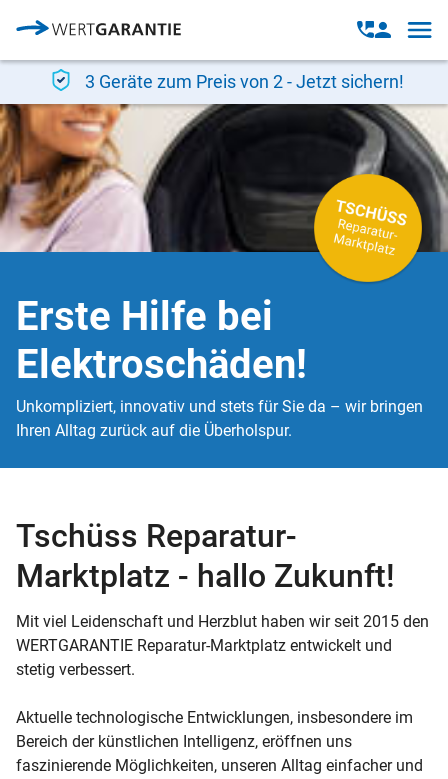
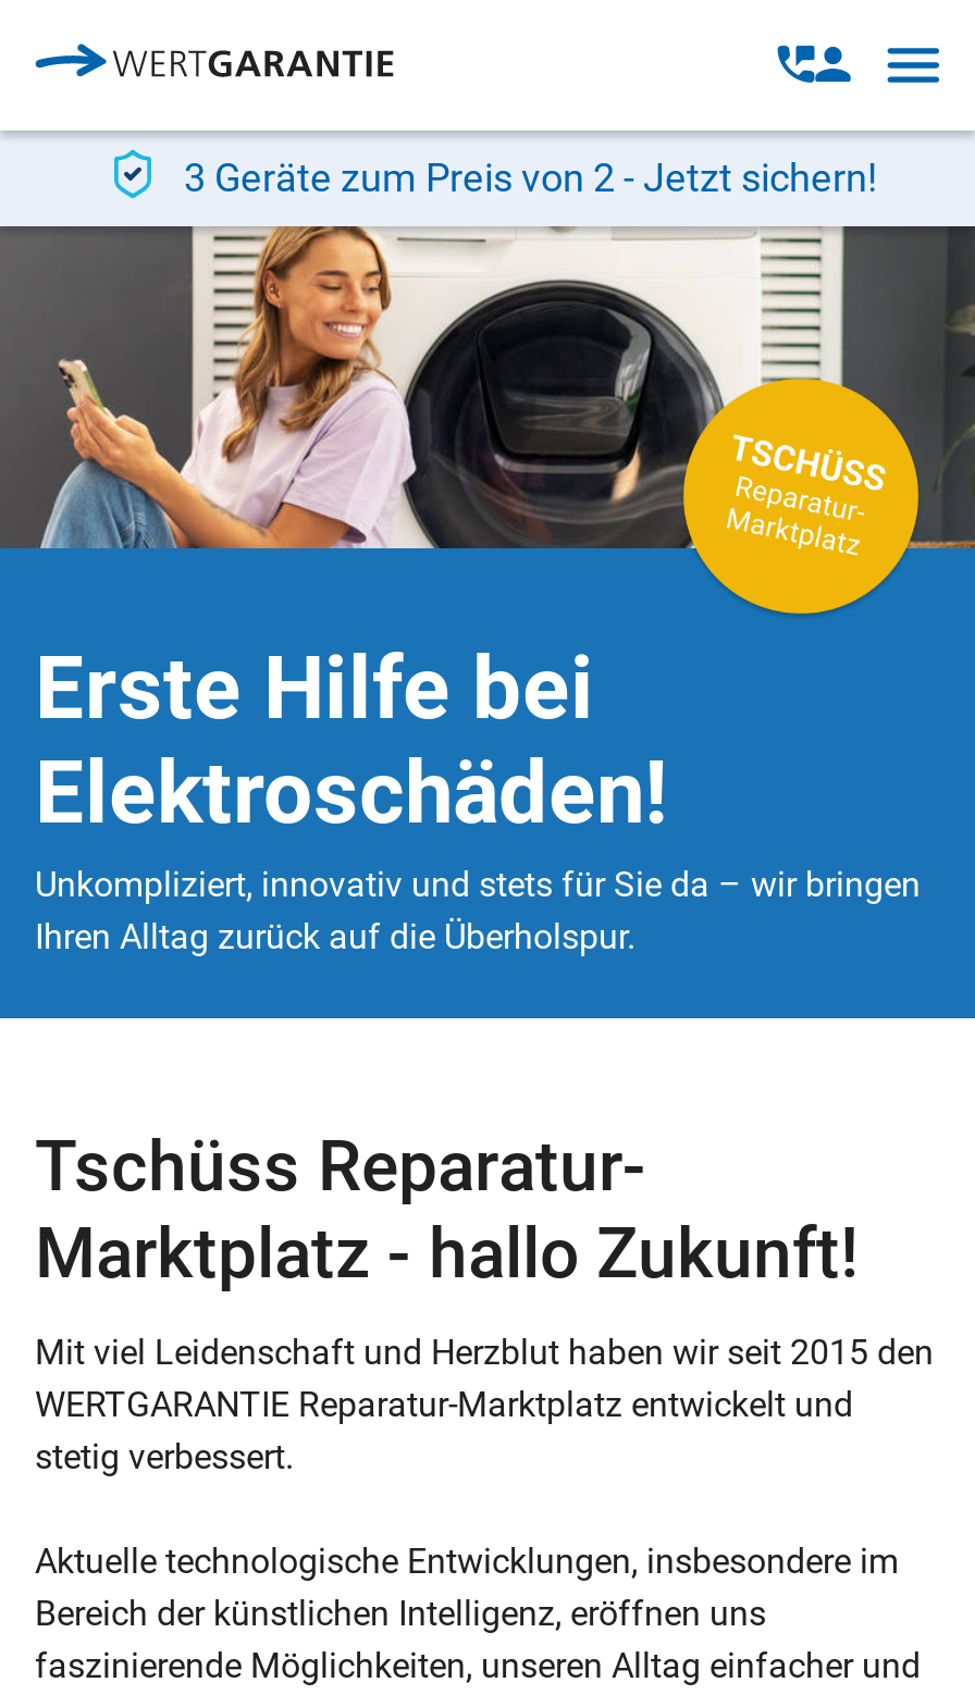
[3,103,445,253] [image] -> [7,224,968,550] [image]

